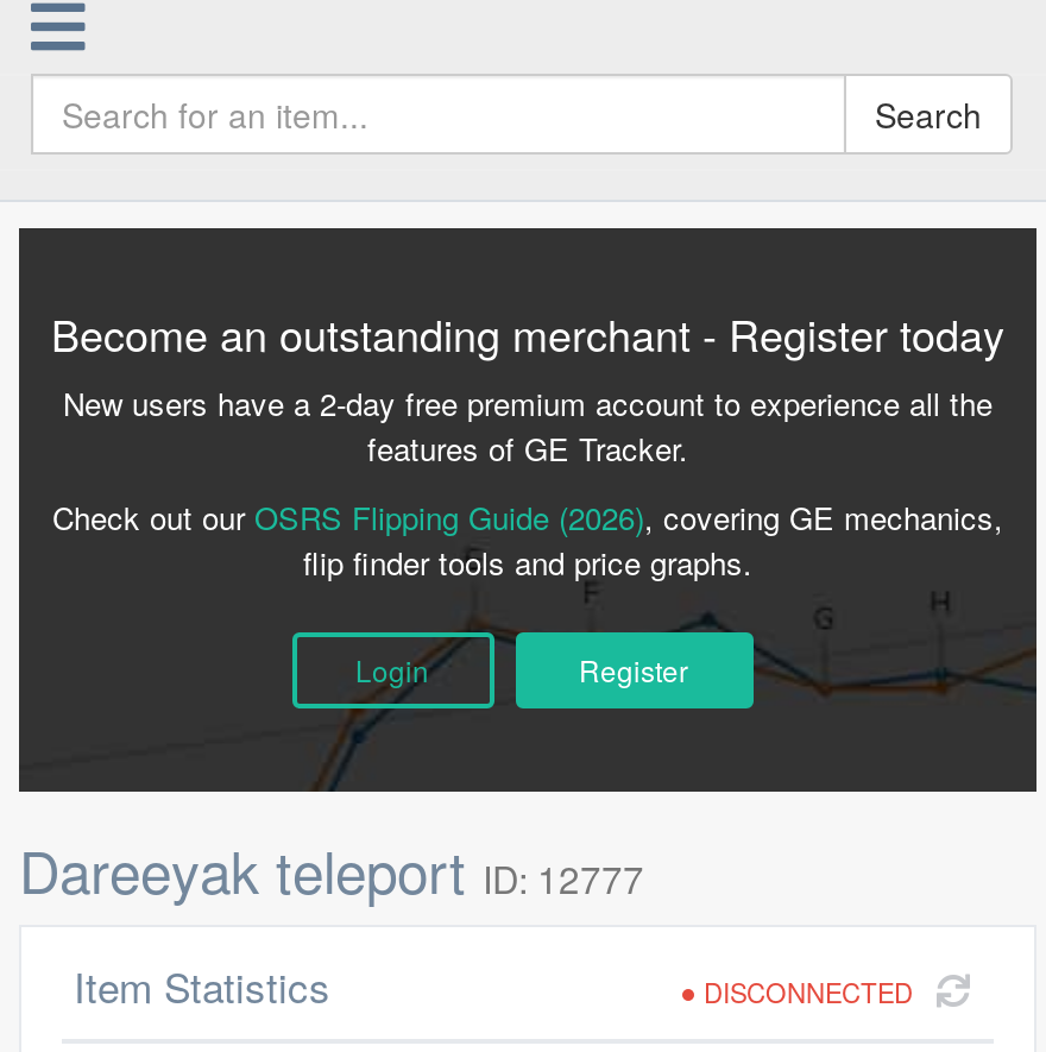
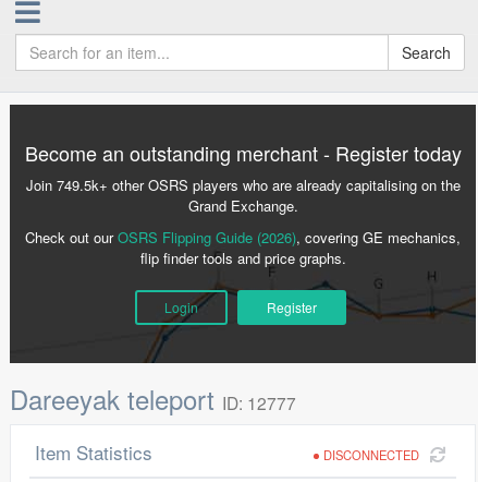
[63,380,993,471] New users have a 2-day free premium account to experience all the | features of GE Tracker. -> [26,174,460,216] Join 749.5k+ other OSRS players who are already capitalising on the | Grand Exchange.

